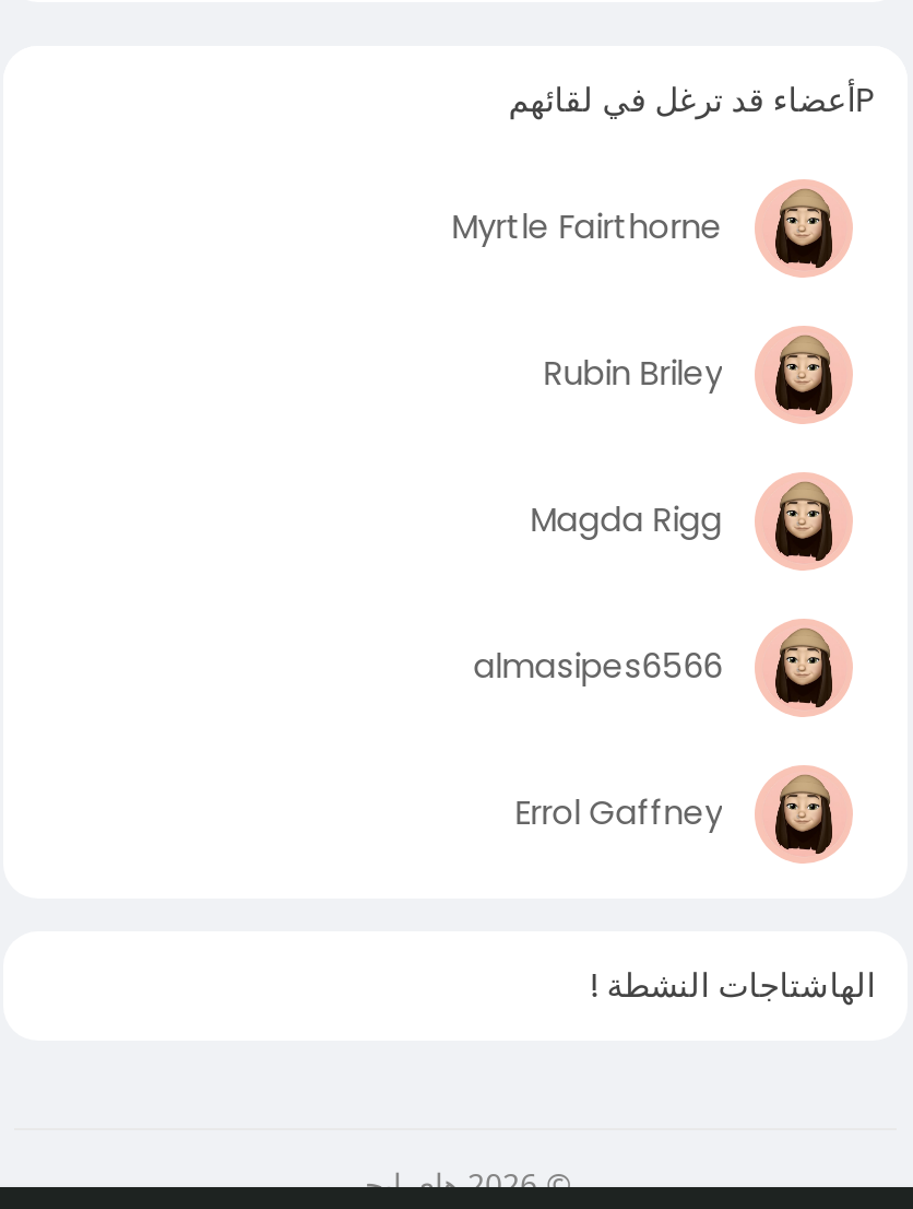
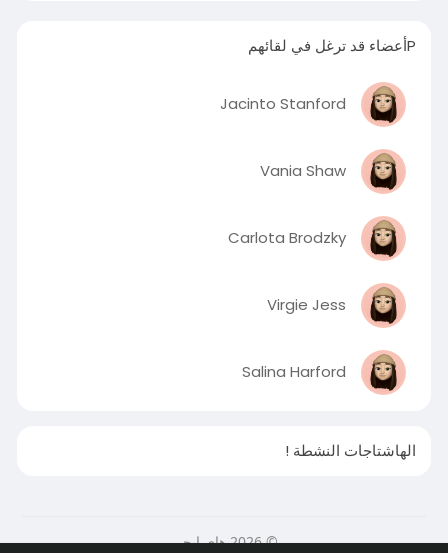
[452,203,723,249] Myrtle Fairthorne -> [220,93,346,114] Jacinto Stanford
[543,350,723,396] Rubin Briley -> [260,160,346,181] Vania Shaw
[530,496,723,542] Magda Rigg -> [228,227,346,248] Carlota Brodzky
[474,643,723,689] almasipes6566 -> [267,294,346,315] Virgie Jess
[515,789,723,835] Errol Gaffney -> [242,361,346,382] Salina Harford

